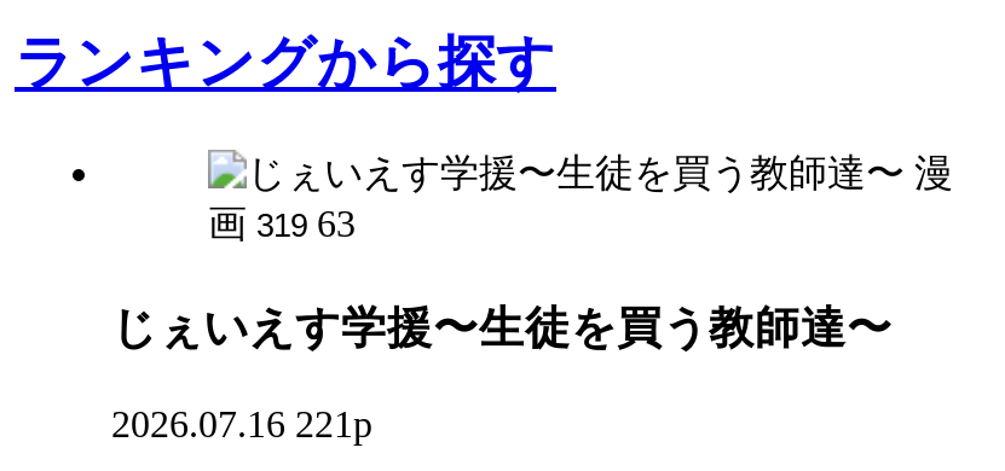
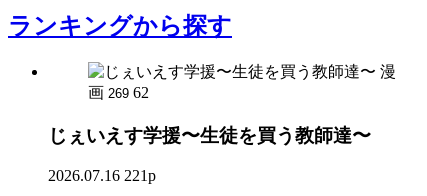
[208,203,356,244] 画 319 63 -> [88,84,149,101] 画 269 62

